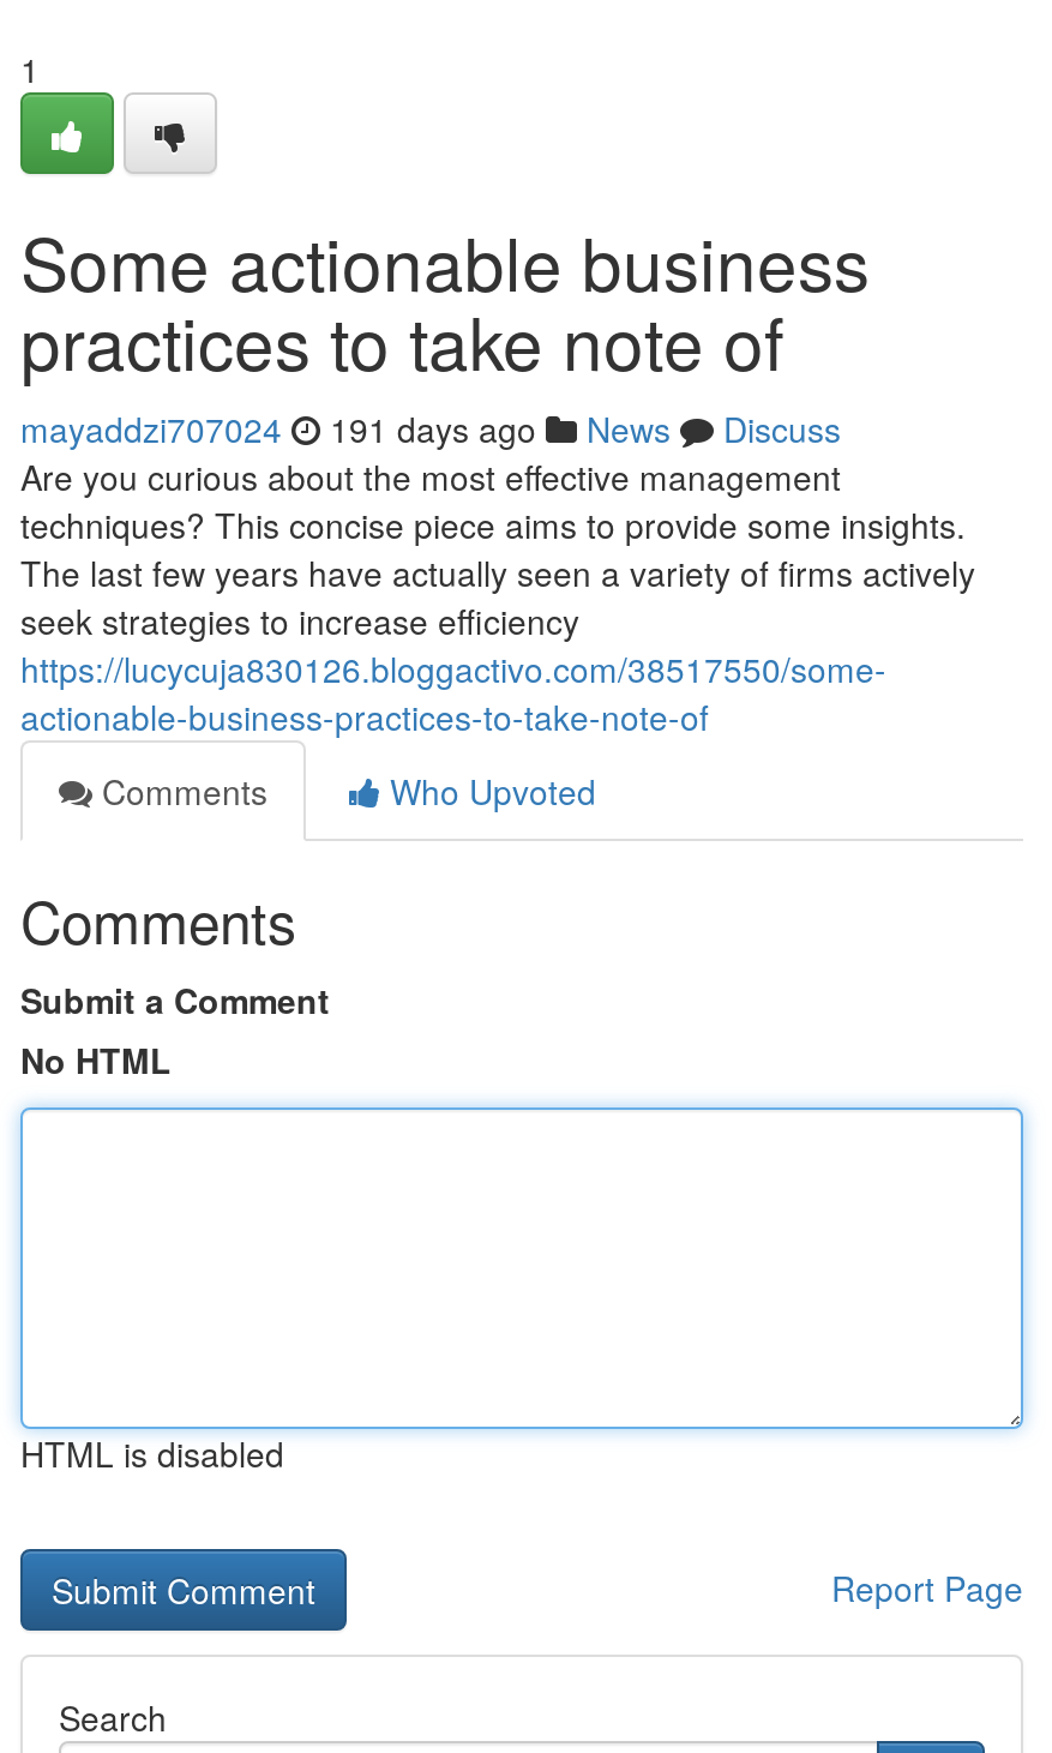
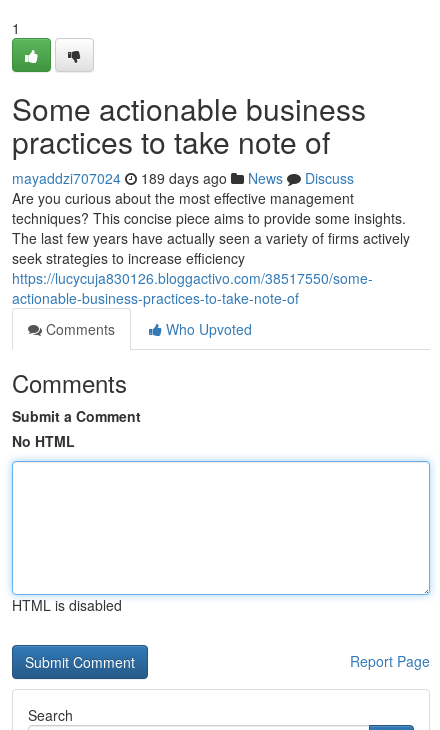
[20,404,841,452] mayaddzi707024 191 days ago News Discuss -> [12,168,354,188] mayaddzi707024 189 days ago News Discuss

